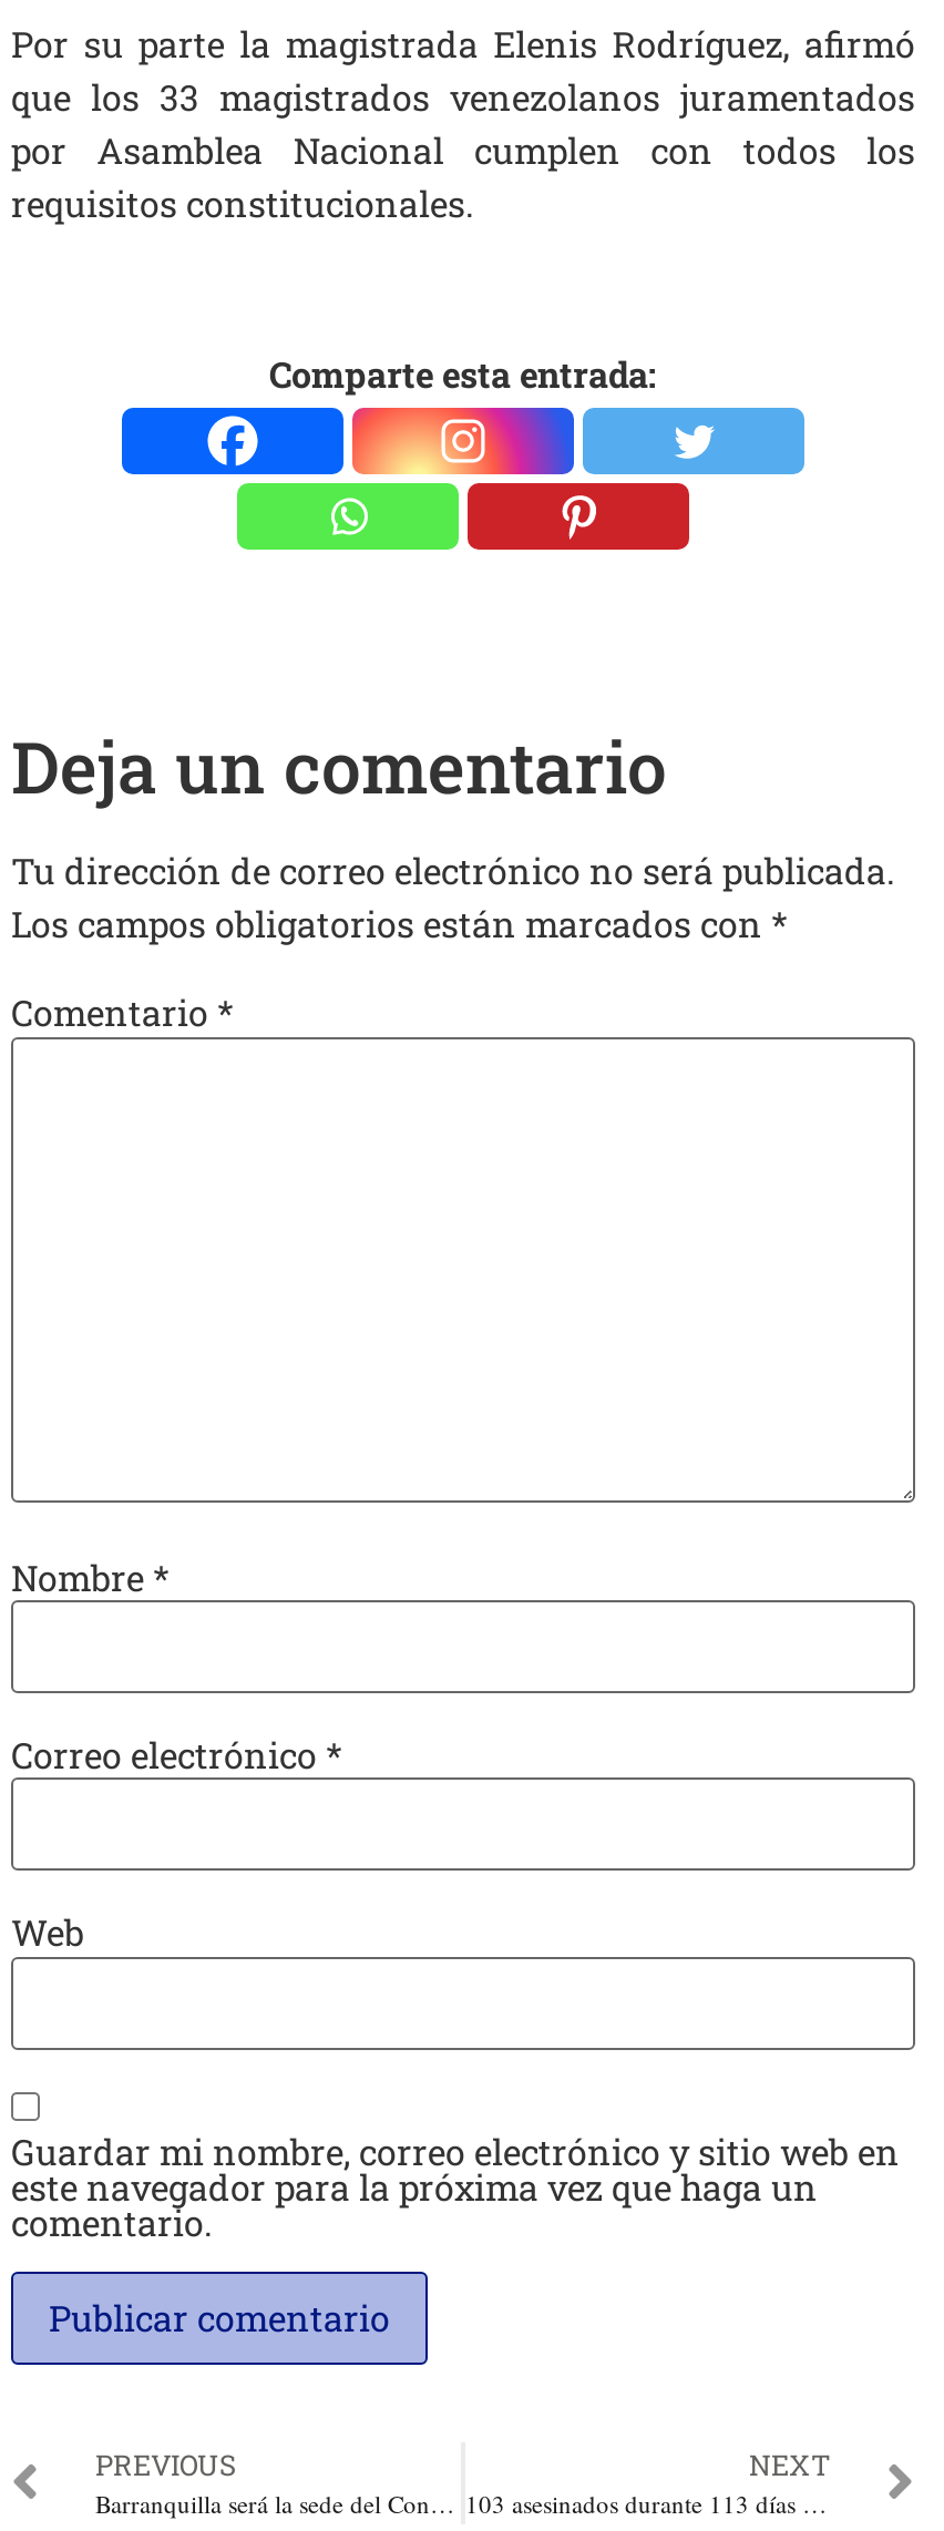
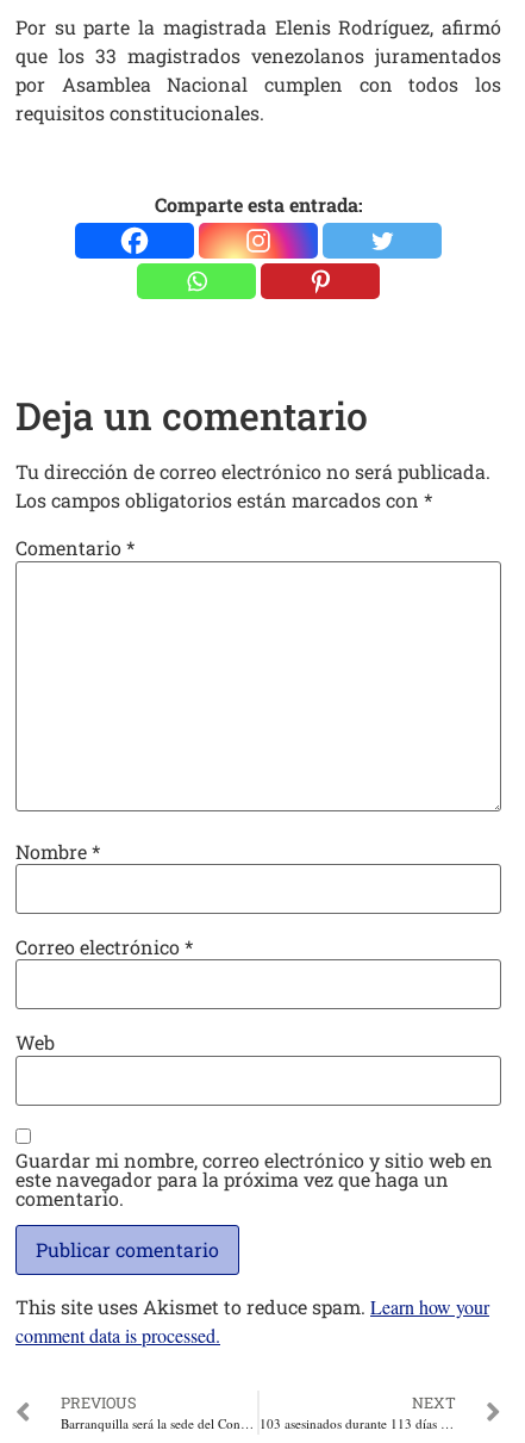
none -> [15,1294,489,1348] This site uses Akismet to reduce spam. Learn how your | comment data is processed.

